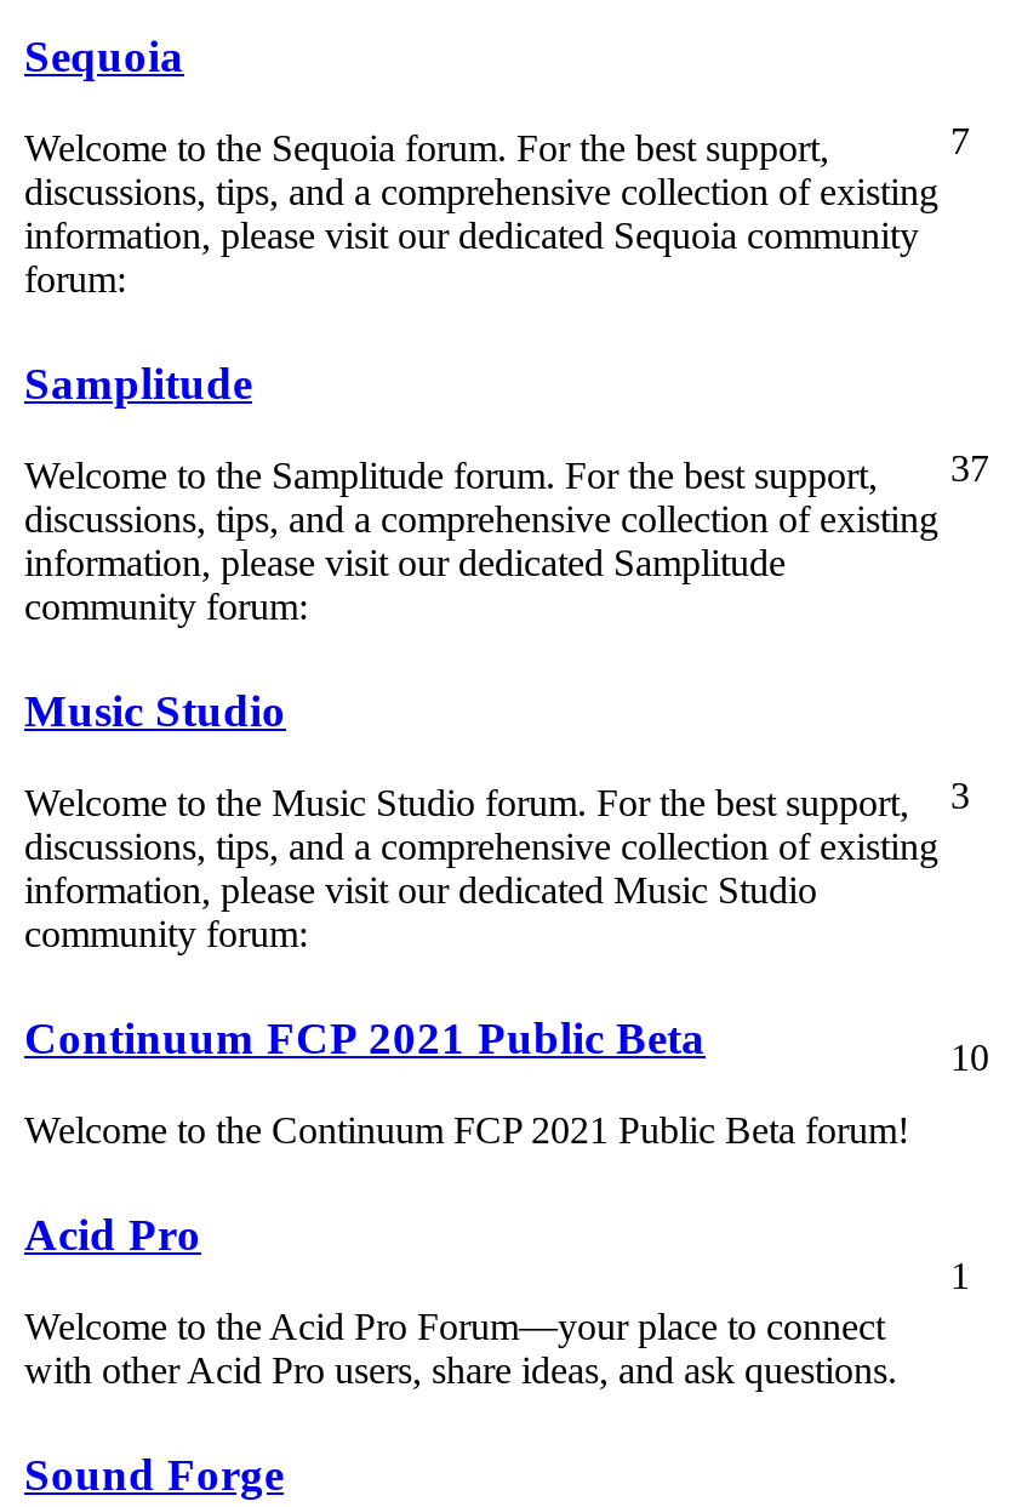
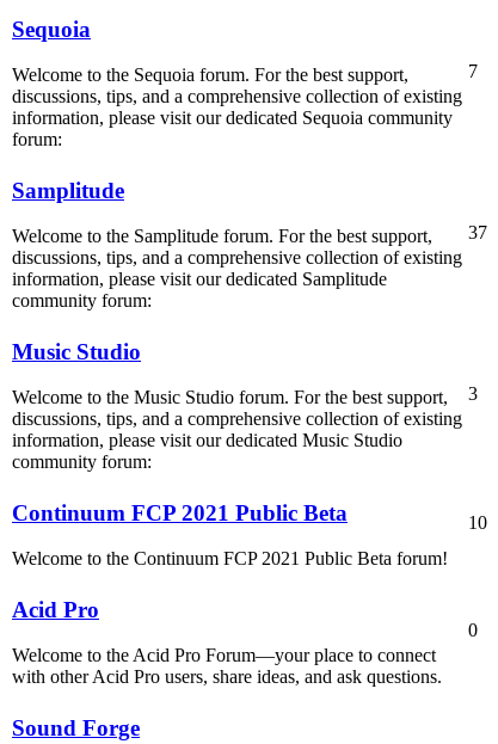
[950,1255,970,1296] 1 -> [468,620,478,640] 0

